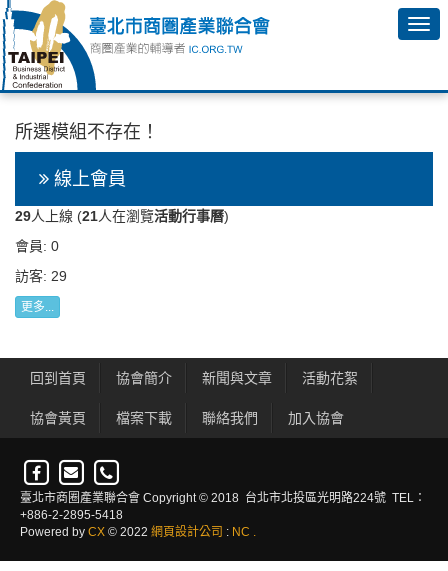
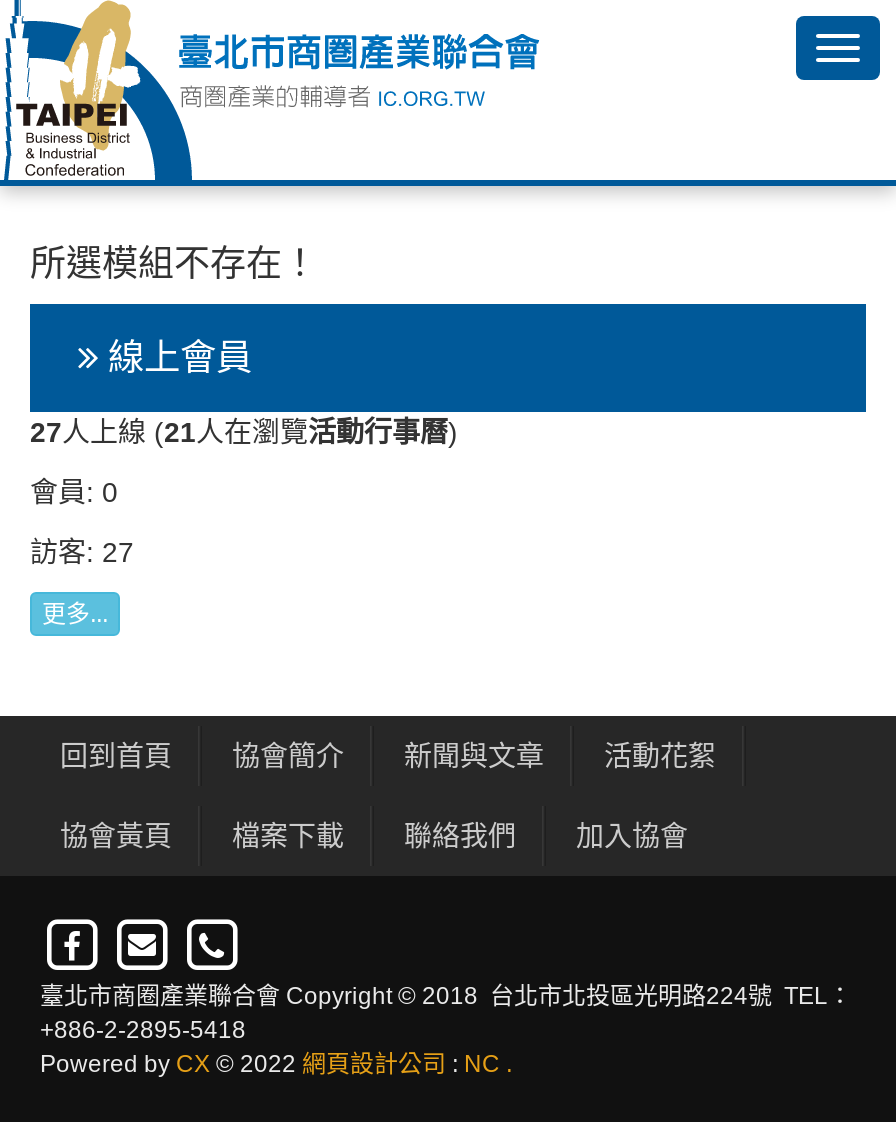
[15,208,229,224] 29人上線 (21人在瀏覽活動行事曆) -> [30,416,458,448] 27人上線 (21人在瀏覽活動行事曆)
[15,268,67,284] 訪客: 29 -> [30,536,134,568] 訪客: 27

